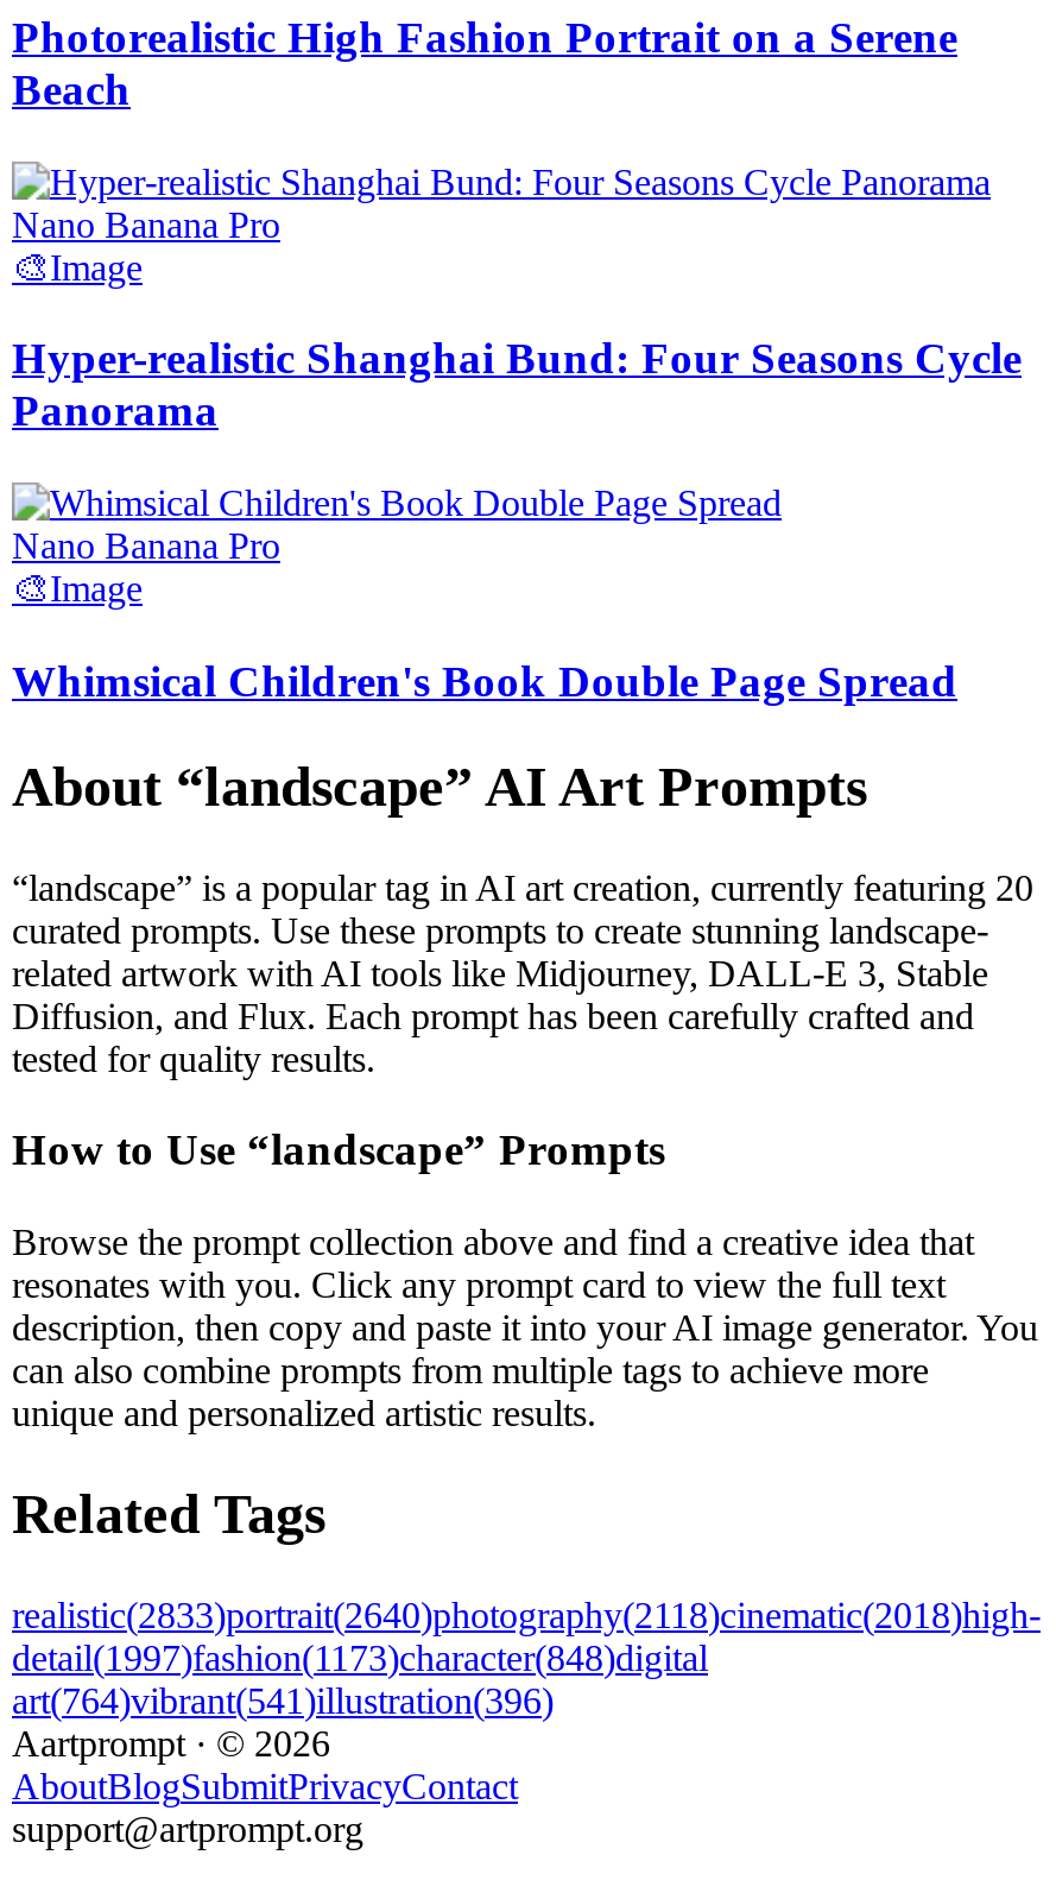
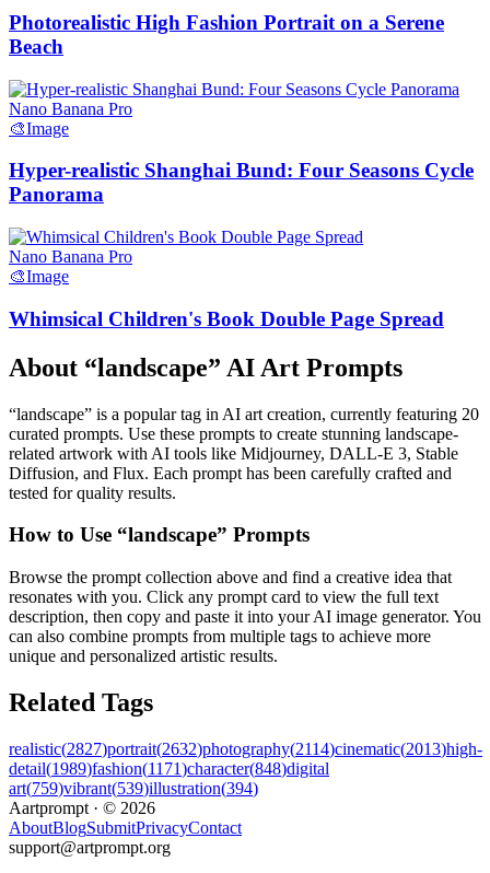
[12,1594,1041,1635] realistic(2833)portrait(2640)photography(2118)cinematic(2018)high- -> [9,739,482,758] realistic(2827)portrait(2632)photography(2114)cinematic(2013)high-
[12,1637,708,1677] detail(1997)fashion(1173)character(848)digital -> [9,759,329,778] detail(1989)fashion(1171)character(848)digital
[12,1680,554,1720] art(764)vibrant(541)illustration(396) -> [9,779,258,797] art(759)vibrant(539)illustration(394)

